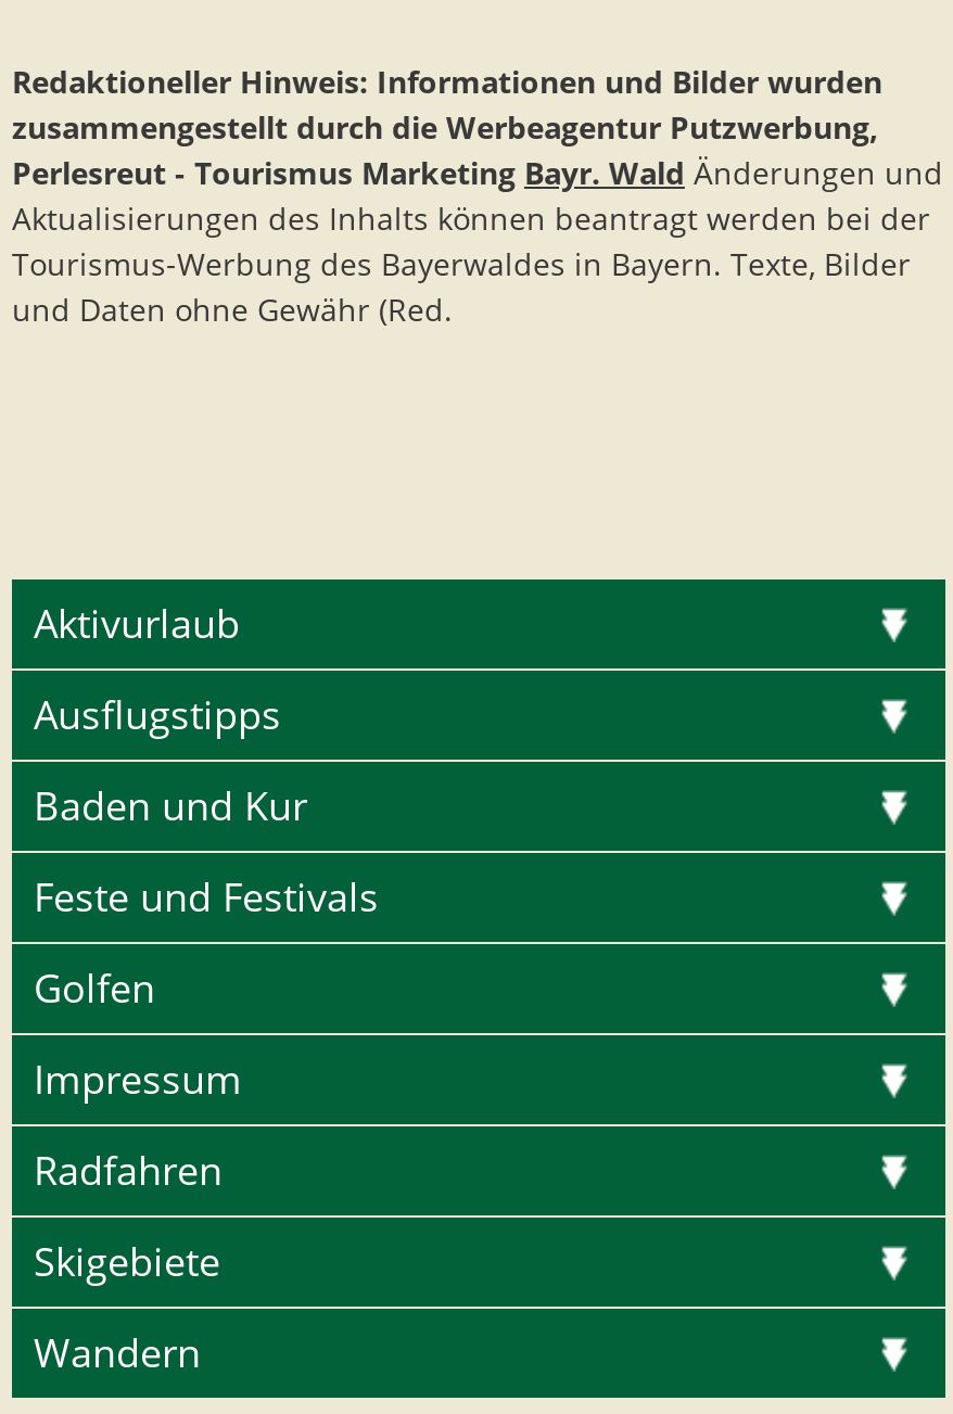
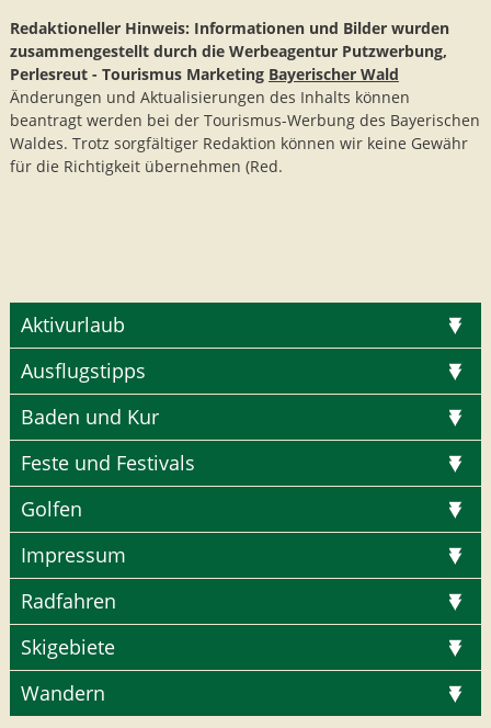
[12,152,943,330] Perlesreut - Tourismus Marketing Bayr. Wald Änderungen und | Aktualisierungen des Inhalts können beantragt werden bei der | Tourismus-Werbung des Bayerwaldes in Bayern. Texte, Bilder | und Daten ohne Gewähr (Red. -> [10,63,480,176] Perlesreut - Tourismus Marketing Bayerischer Wald | Änderungen und Aktualisierungen des Inhalts können | beantragt werden bei der Tourismus-Werbung des Bayerischen | Waldes. Trotz sorgfältiger Redaktion können wir keine Gewähr | für die Richtigkeit übernehmen (Red.

